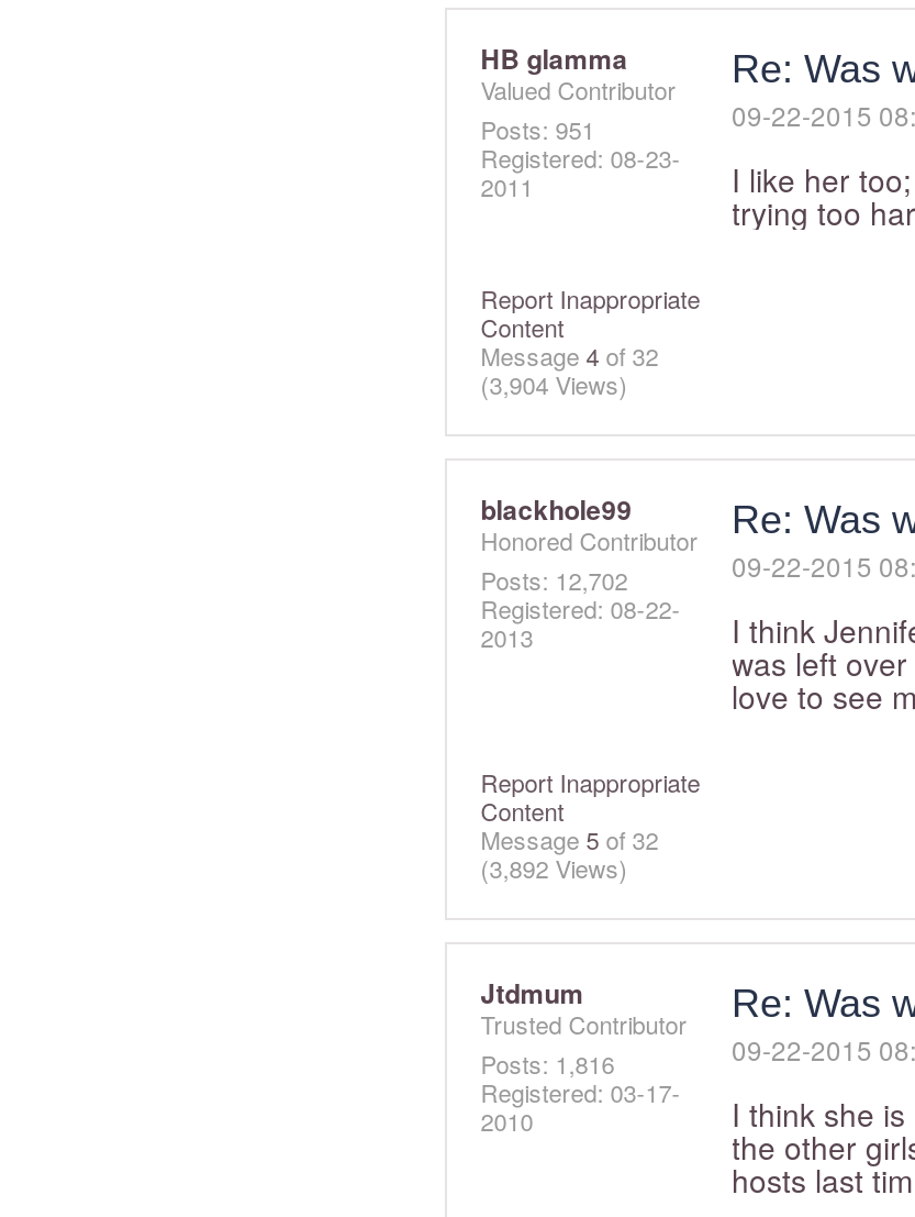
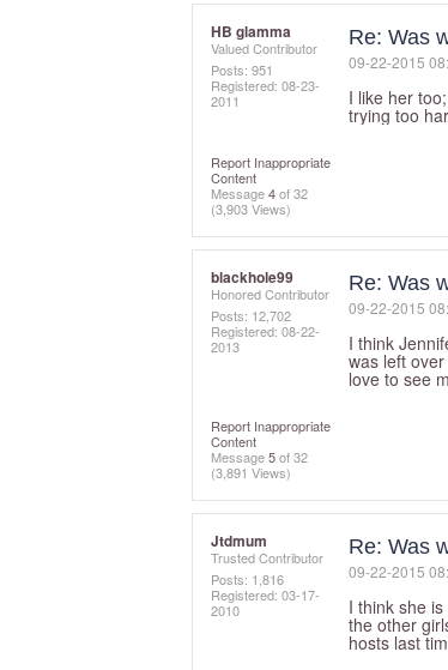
[480,366,628,401] (3,904 Views) -> [211,199,291,218] (3,903 Views)
[480,850,628,885] (3,892 Views) -> [211,463,291,482] (3,891 Views)

